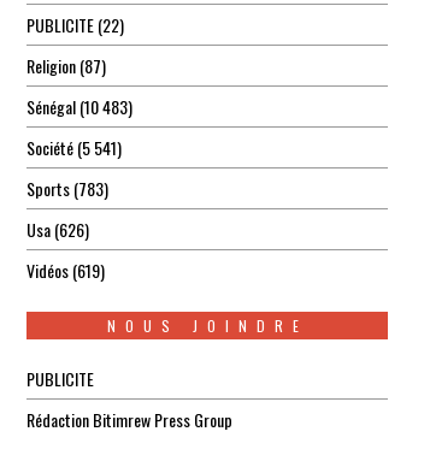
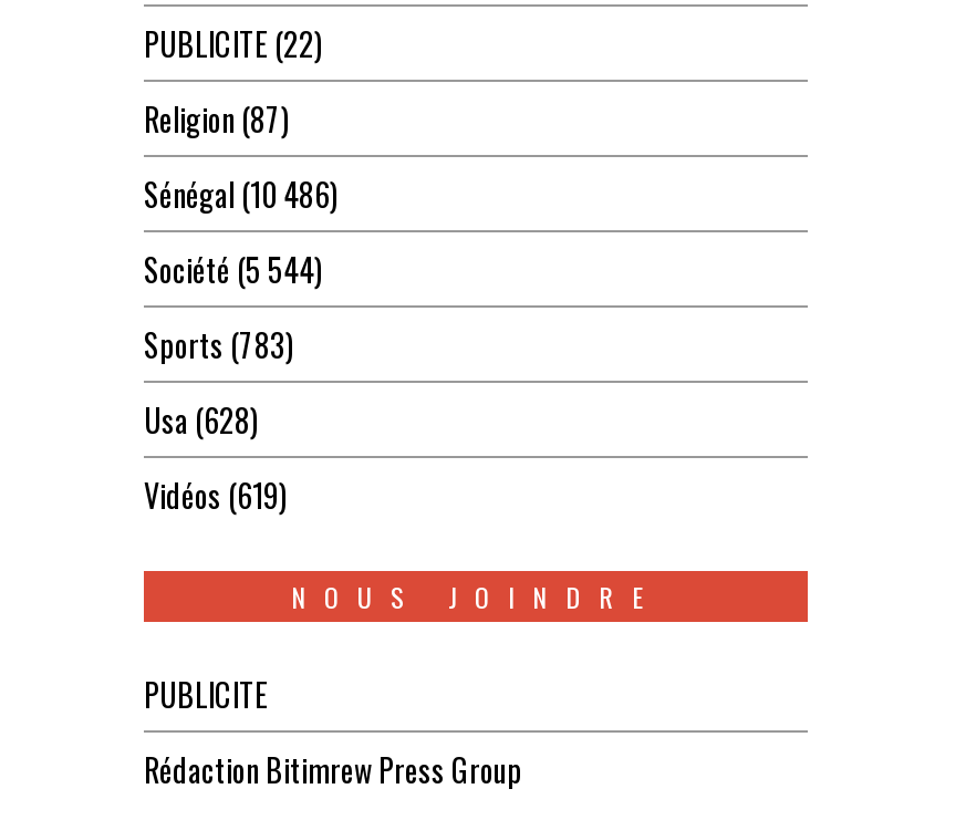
[26,94,132,119] Sénégal (10 483) -> [144,170,339,217] Sénégal (10 486)
[26,135,122,160] Société (5 541) -> [144,246,323,292] Société (5 544)
[26,217,89,242] Usa (626) -> [144,396,259,443] Usa (628)

